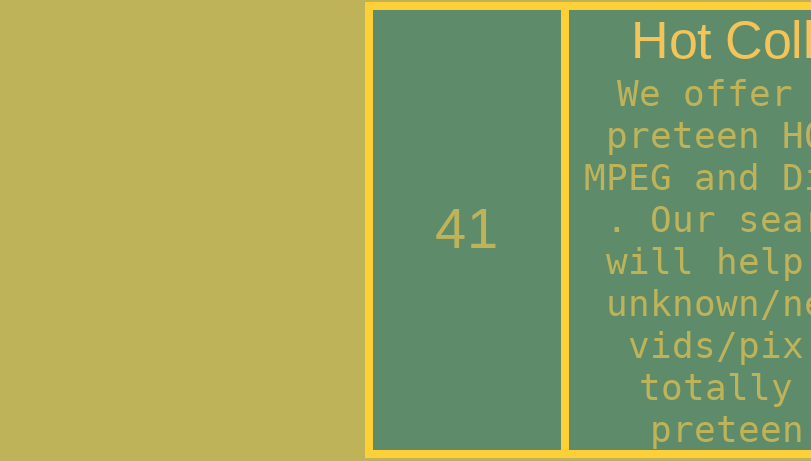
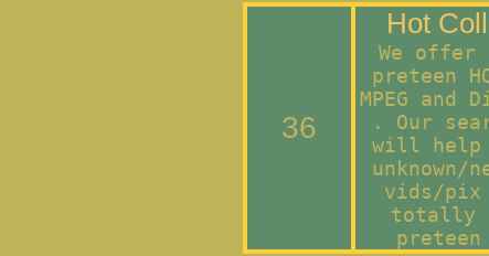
[435,198,499,260] 41 -> [281,110,317,145] 36

